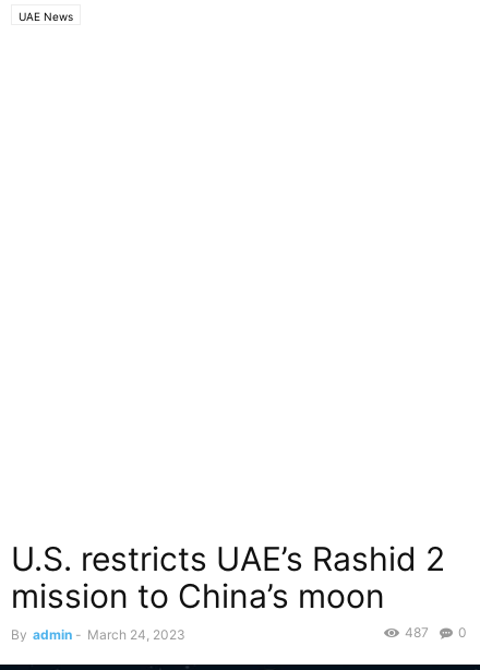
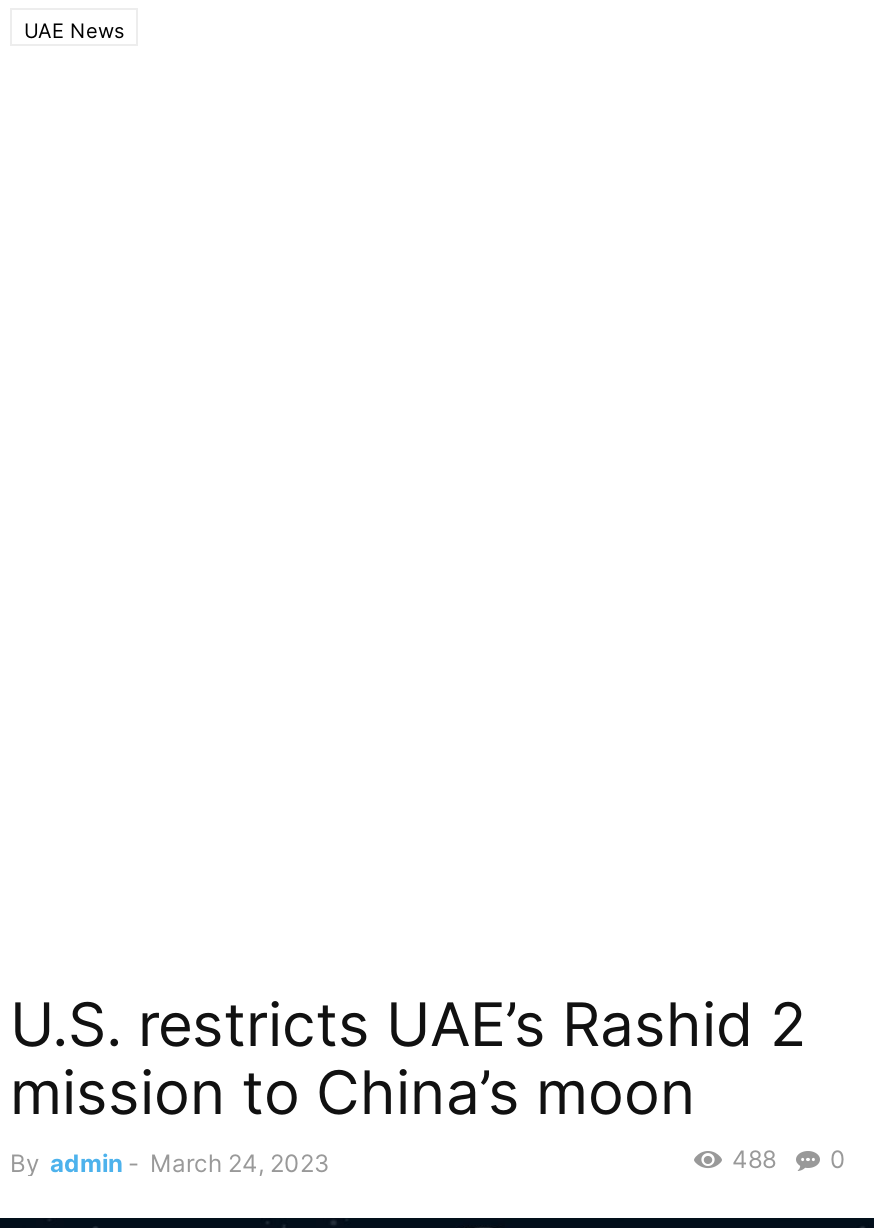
[405,624,467,641] 487 0 -> [732,1144,846,1174] 488 0

